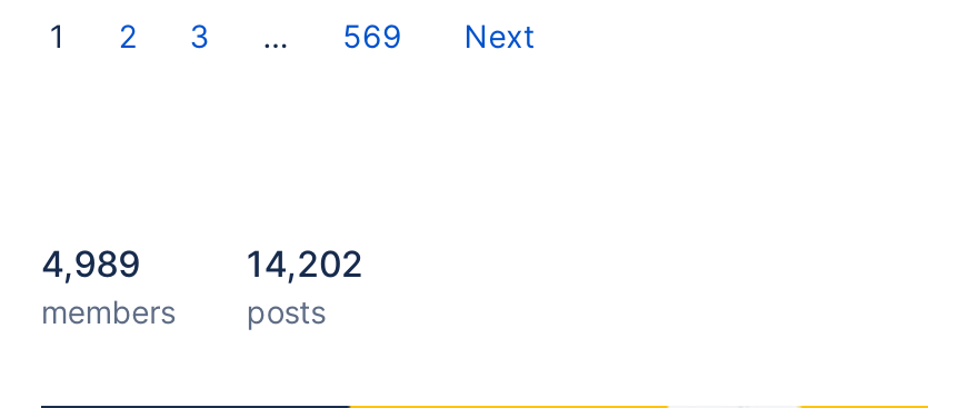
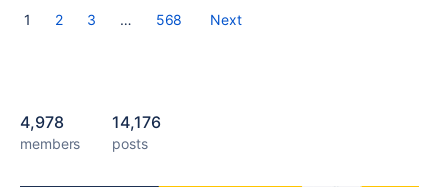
[343,17,402,54] 569 -> [156,11,182,28] 568
[41,241,140,286] 4,989 -> [20,112,63,132] 4,978
[247,241,363,286] 14,202 -> [112,112,161,132] 14,176

